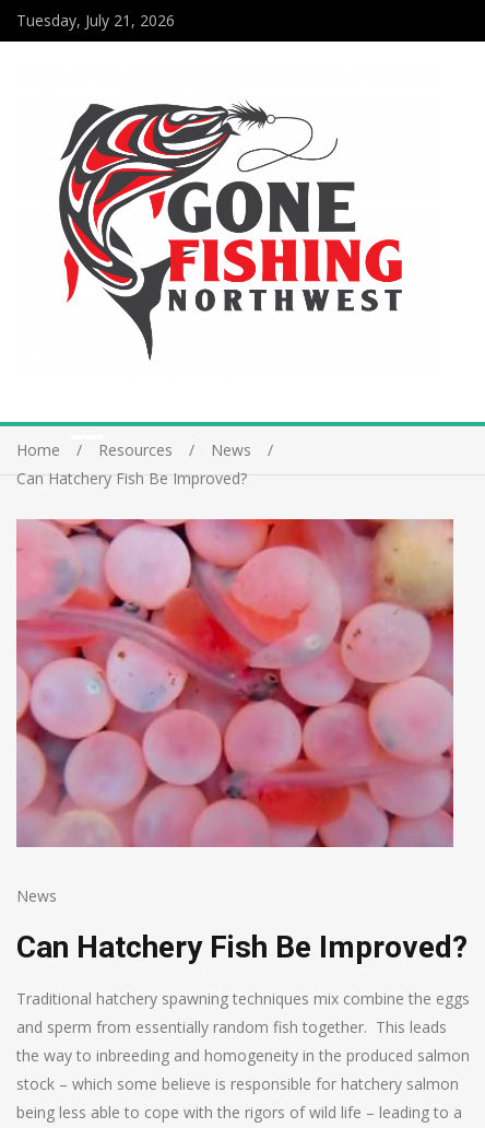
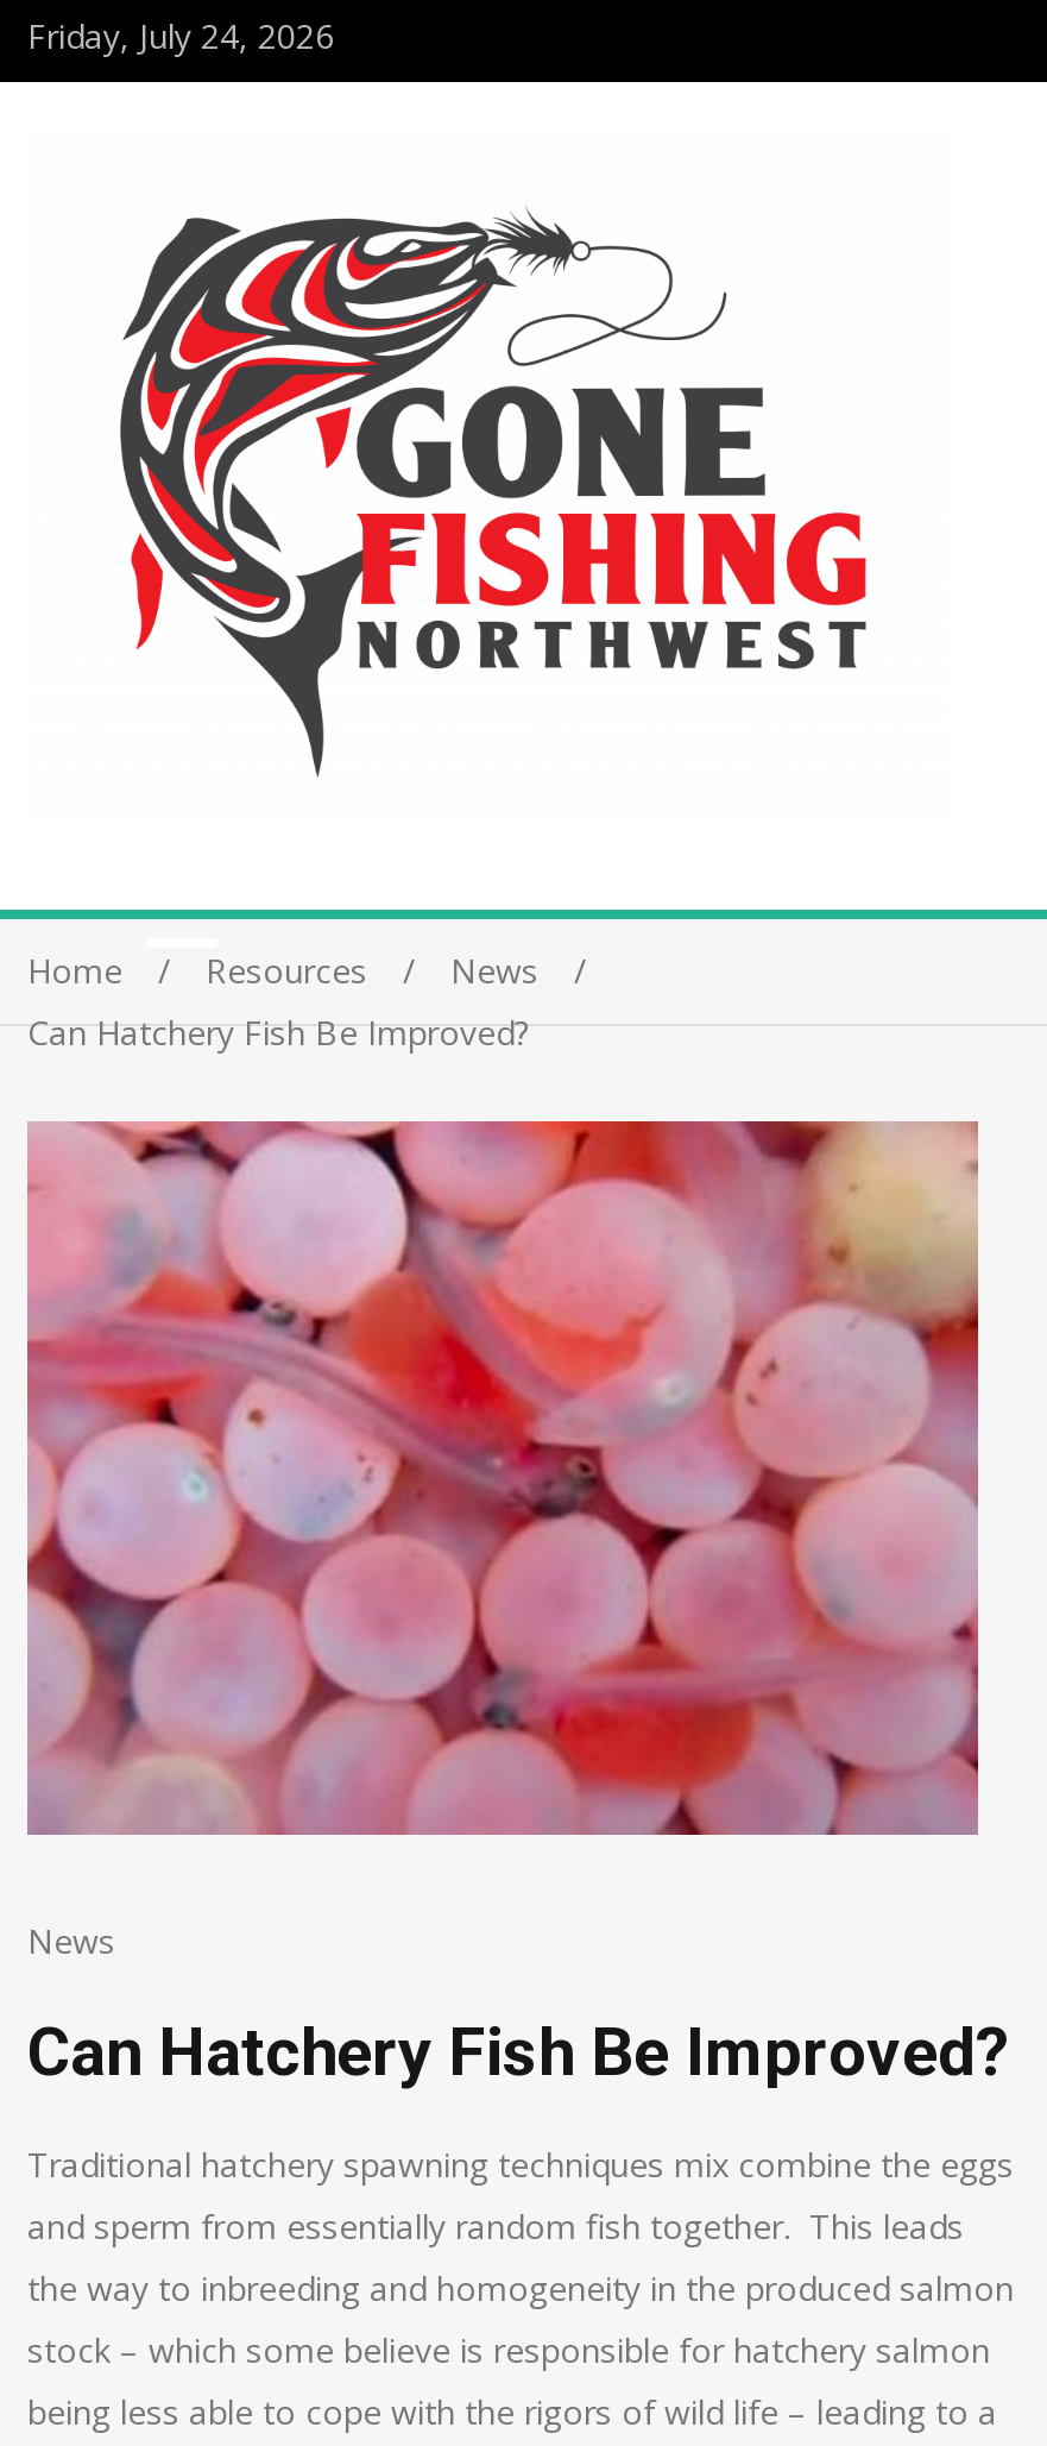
[16,10,175,31] Tuesday, July 21, 2026 -> [27,13,334,58] Friday, July 24, 2026

